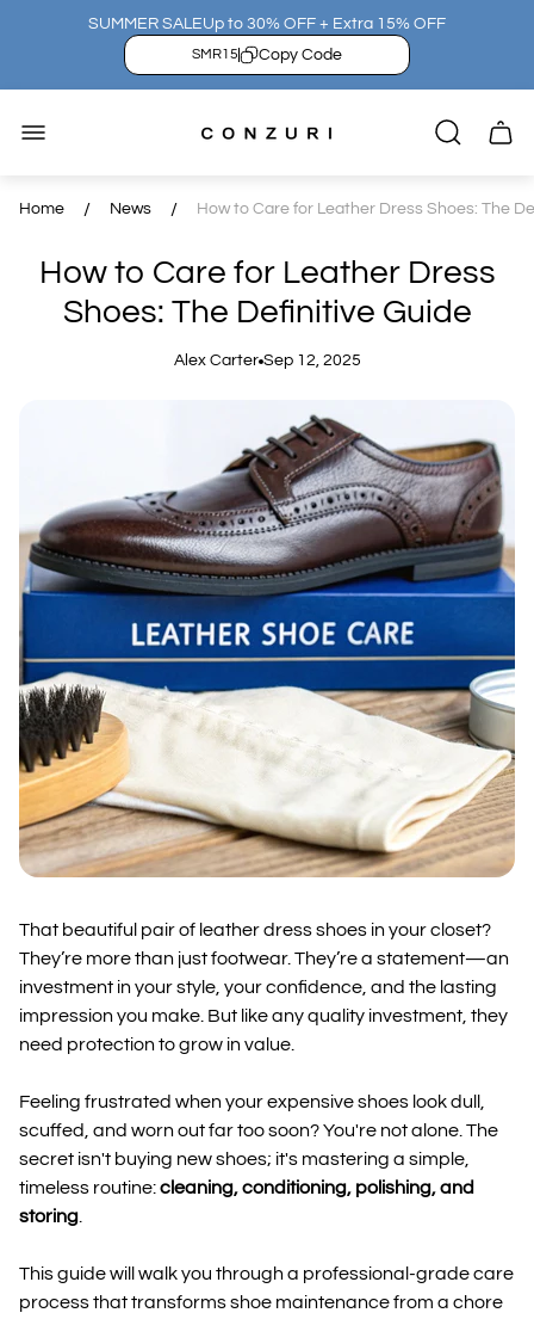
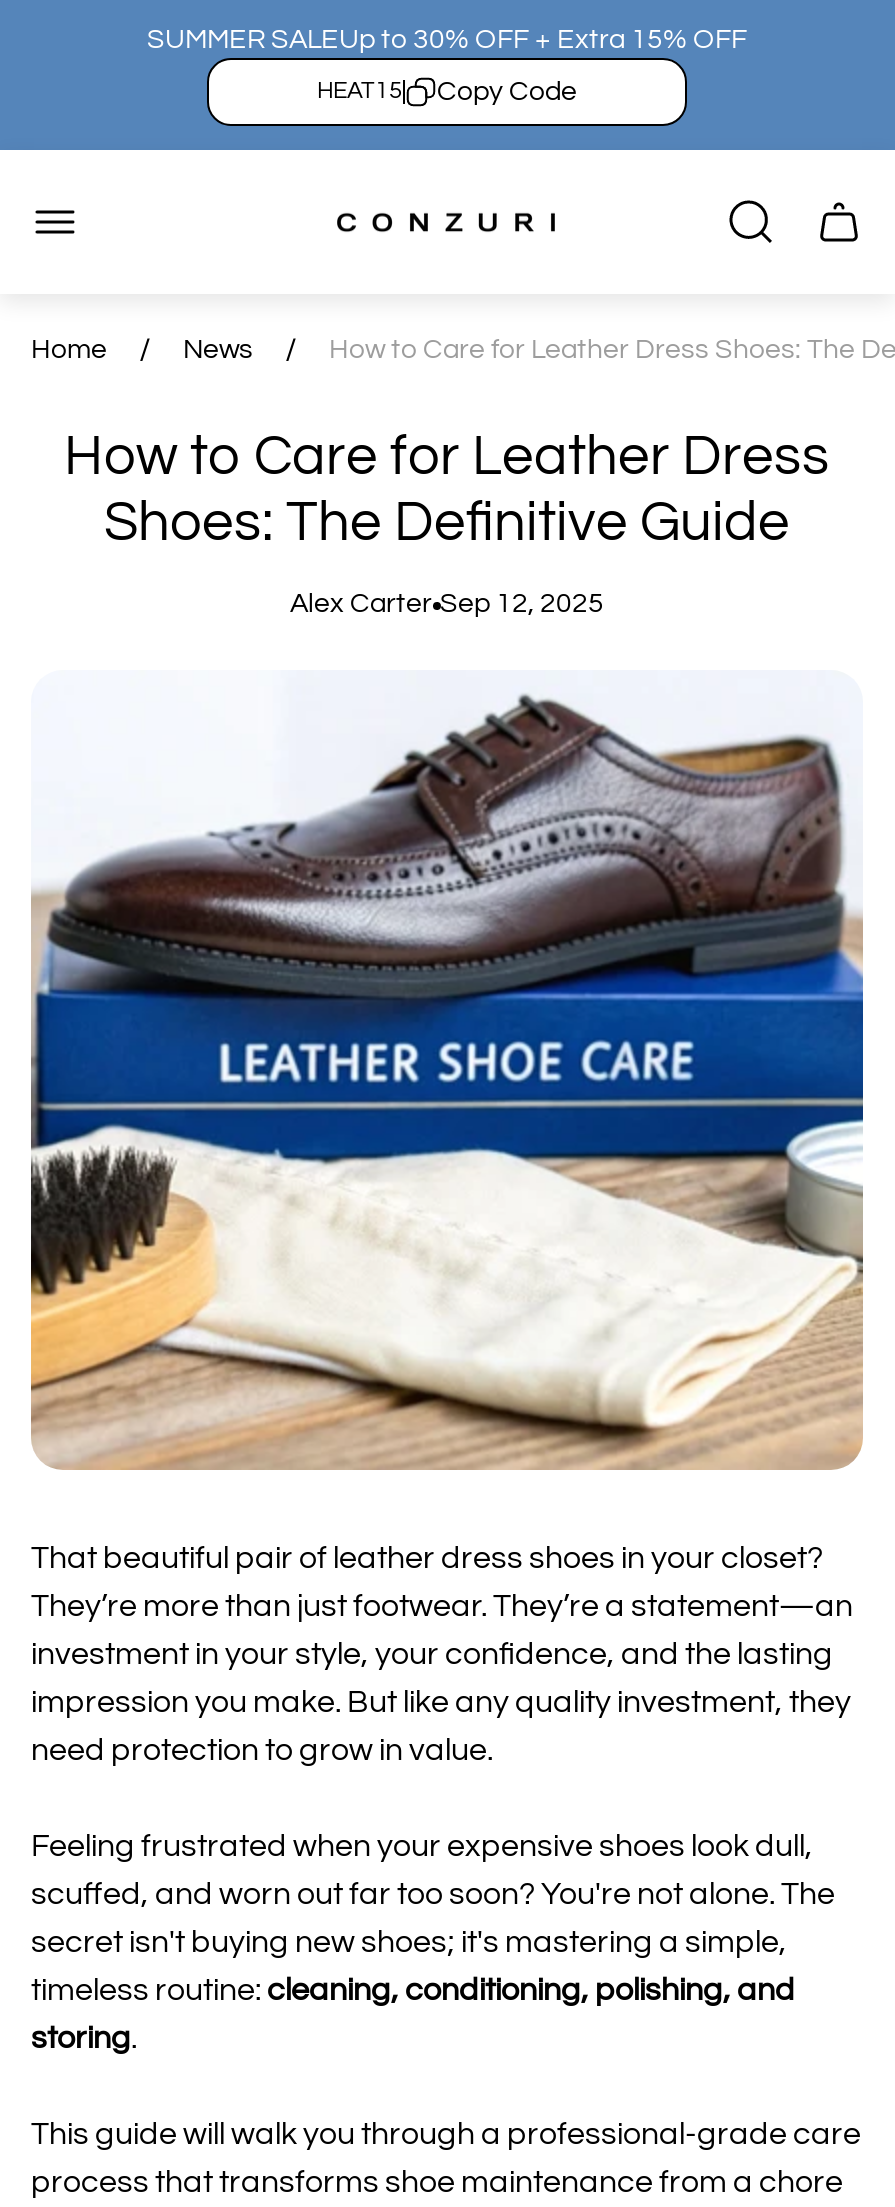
[192,47,342,63] SMR15 Copy Code -> [317,78,577,106] HEAT15 Copy Code

